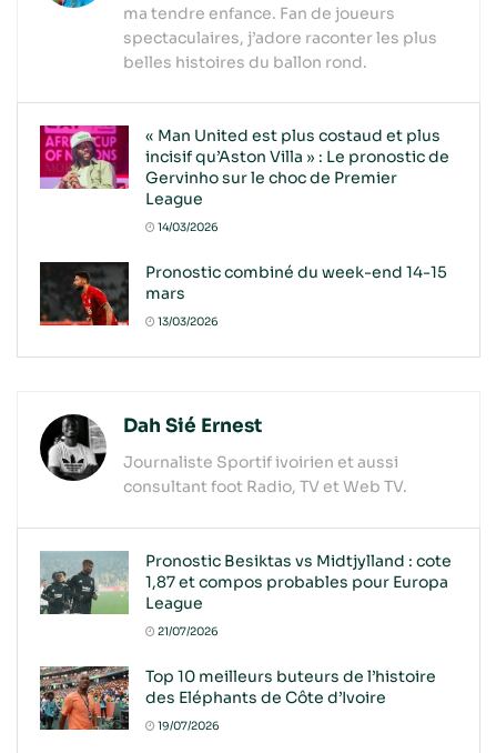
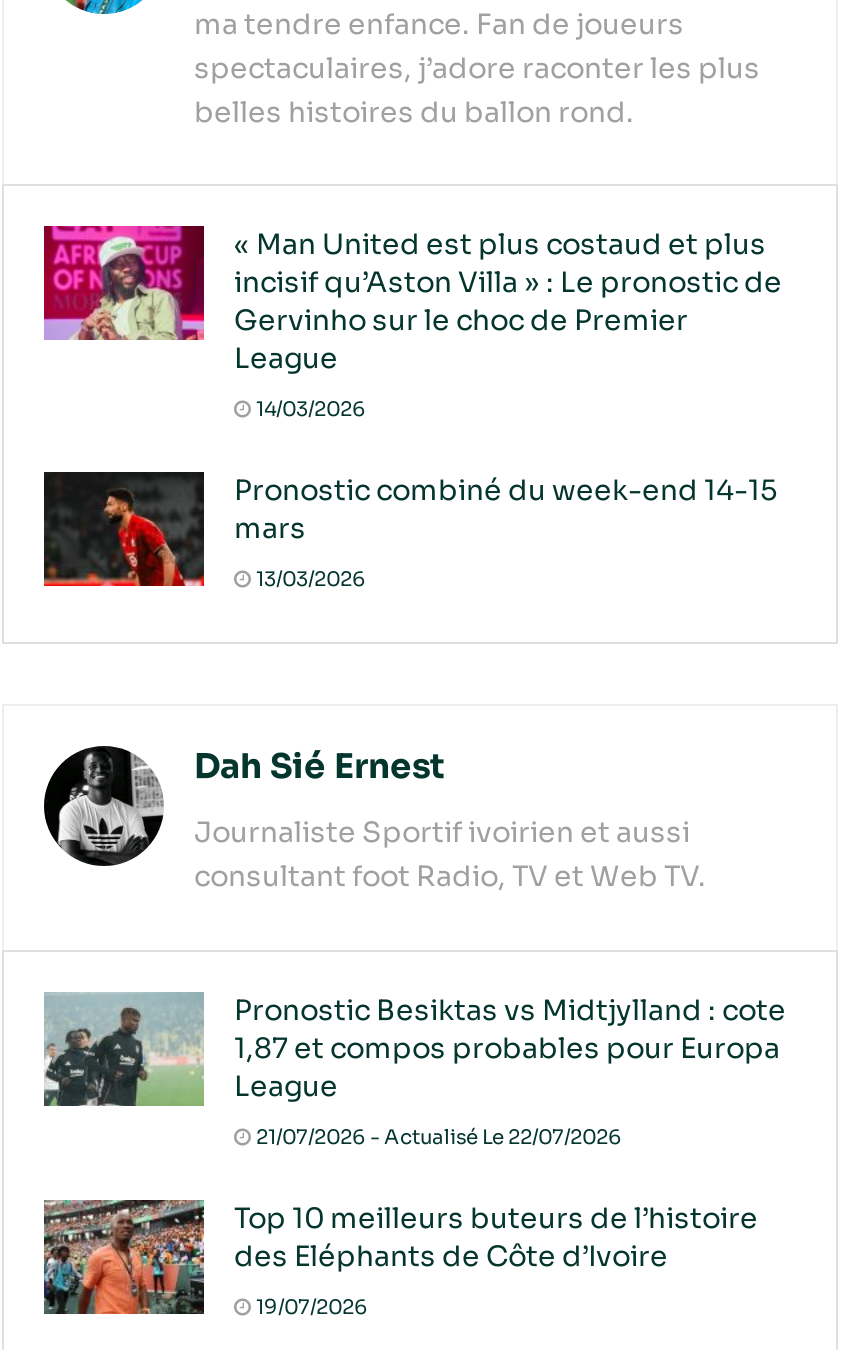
[155,624,219,638] 21/07/2026 -> [252,1123,622,1149] 21/07/2026 - Actualisé Le 22/07/2026

